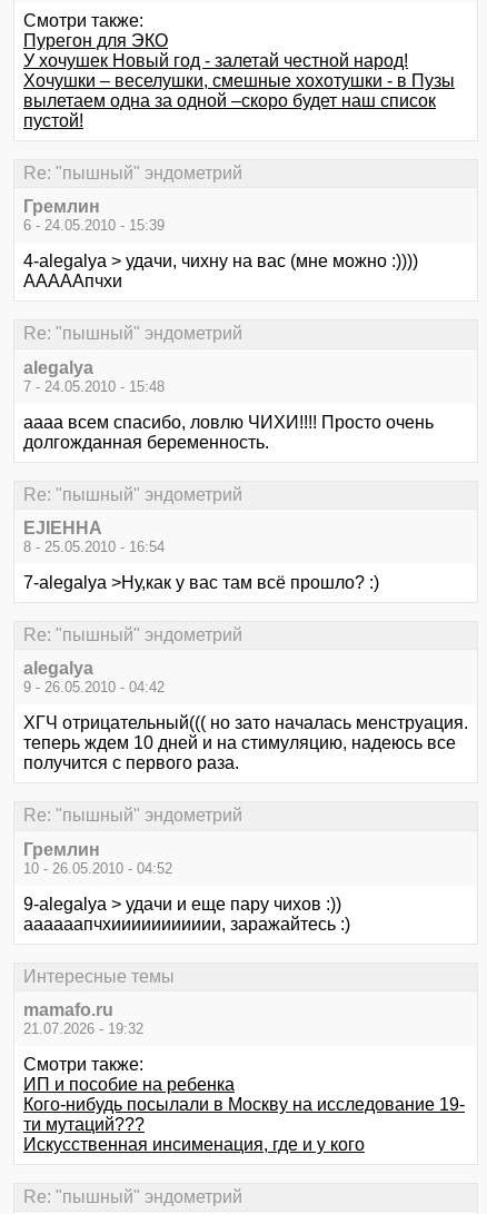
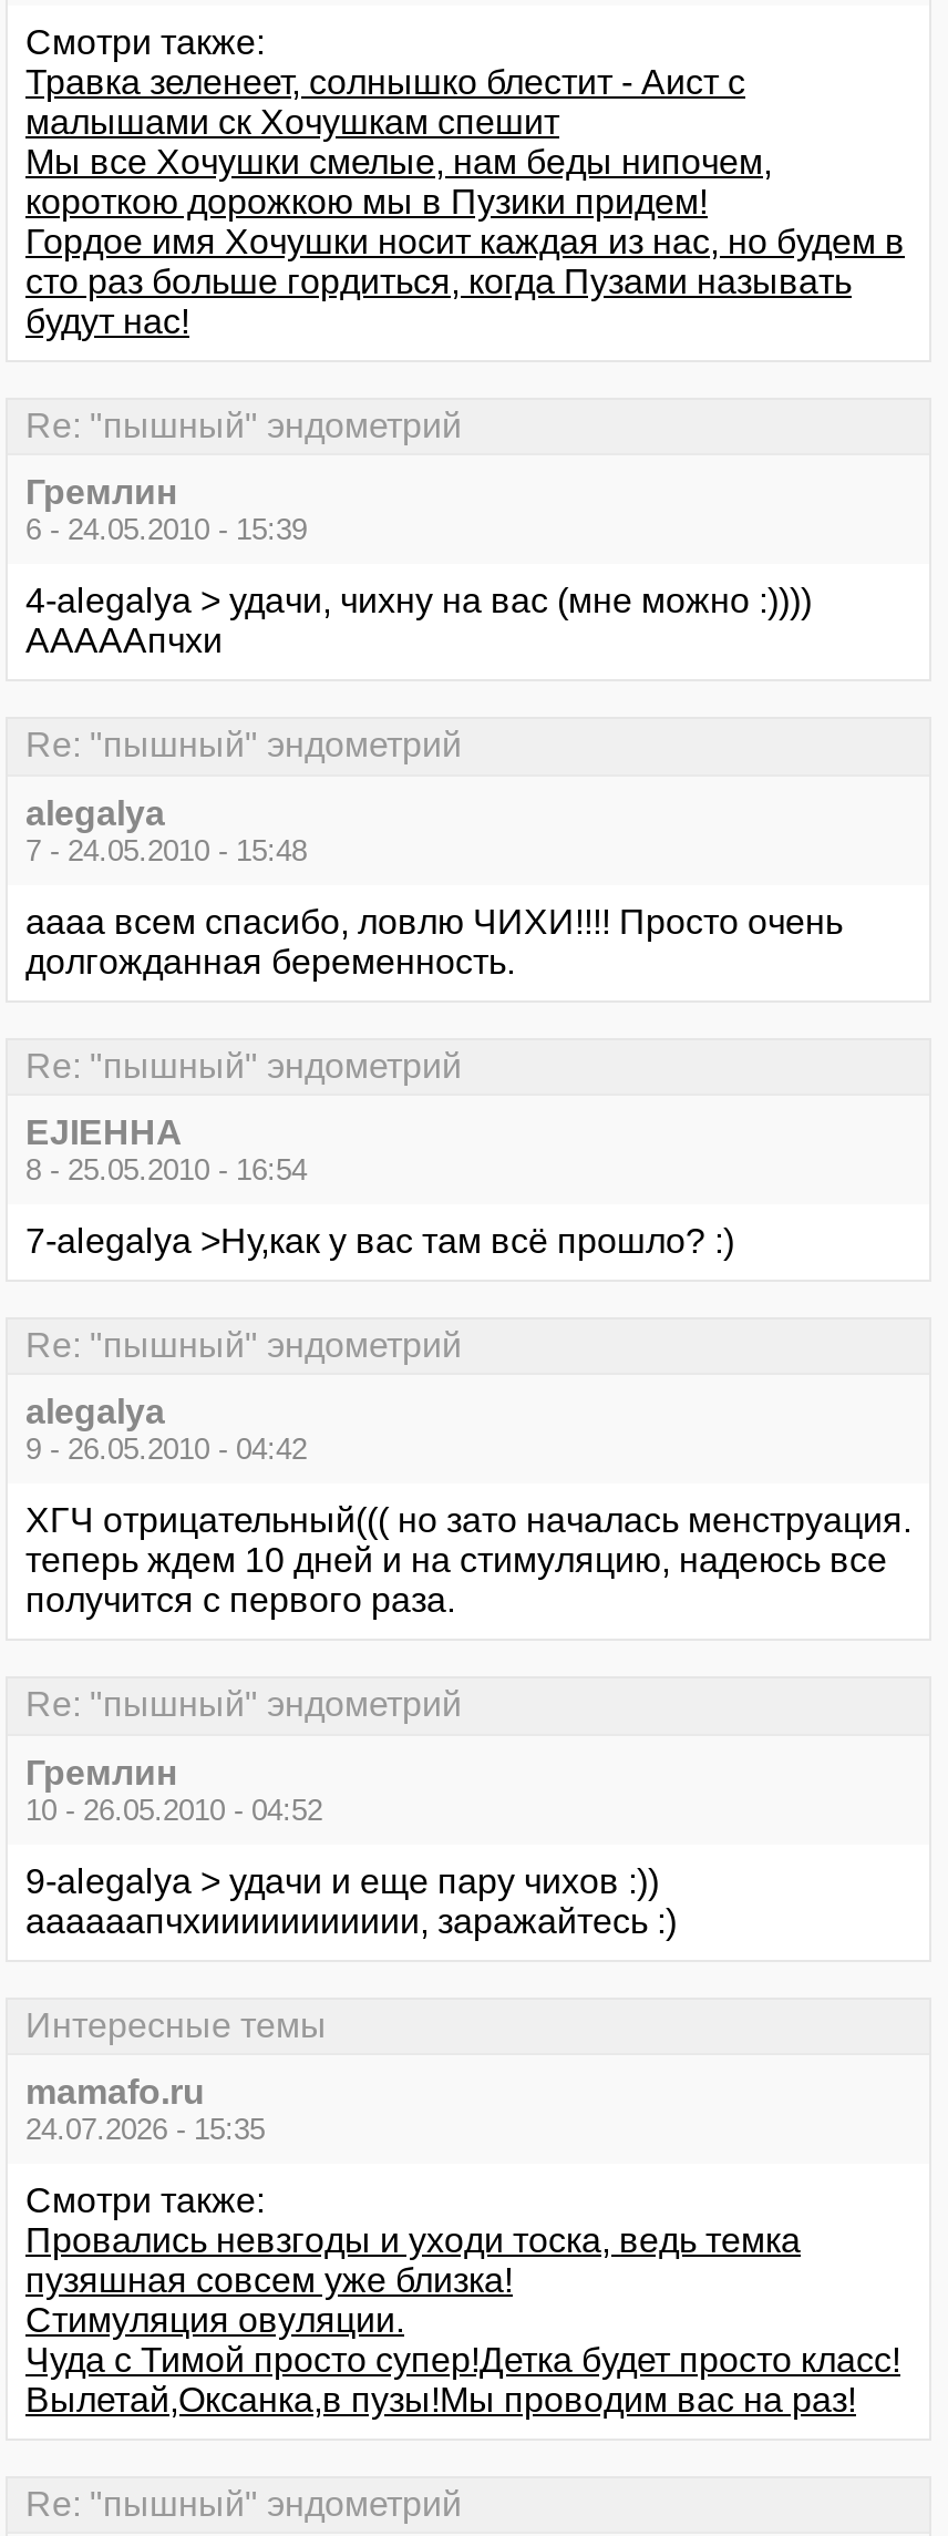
[23,31,455,130] Пурегон для ЭКО | У хочушек Новый год - залетай честной народ! | Хочушки – веселушки, смешные хохотушки - в Пузы | вылетаем одна за одной –скоро будет наш список | пустой! -> [25,63,905,340] Травка зеленеет, солнышко блестит - Аист с | малышами ск Хочушкам спешит | Мы все Хочушки смелые, нам беды нипочем, | короткою дорожкою мы в Пузики придем! | Гордое имя Хочушки носит каждая из нас, но будем в | сто раз больше гордиться, когда Пузами называть | будут нас!
[23,1020,143,1037] 21.07.2026 - 19:32 -> [25,2113,265,2146] 24.07.2026 - 15:35
[23,1075,465,1154] ИП и пособие на ребенка | Кого-нибудь посылали в Москву на исследование 19- | ти мутаций??? | Искусственная инсименация, где и у кого -> [25,2221,900,2419] Провались невзгоды и уходи тоска, ведь темка | пузяшная совсем уже близка! | Стимуляция овуляции. | Чуда с Тимой просто супер!Детка будет просто класс! | Вылетай,Оксанка,в пузы!Мы проводим вас на раз!

